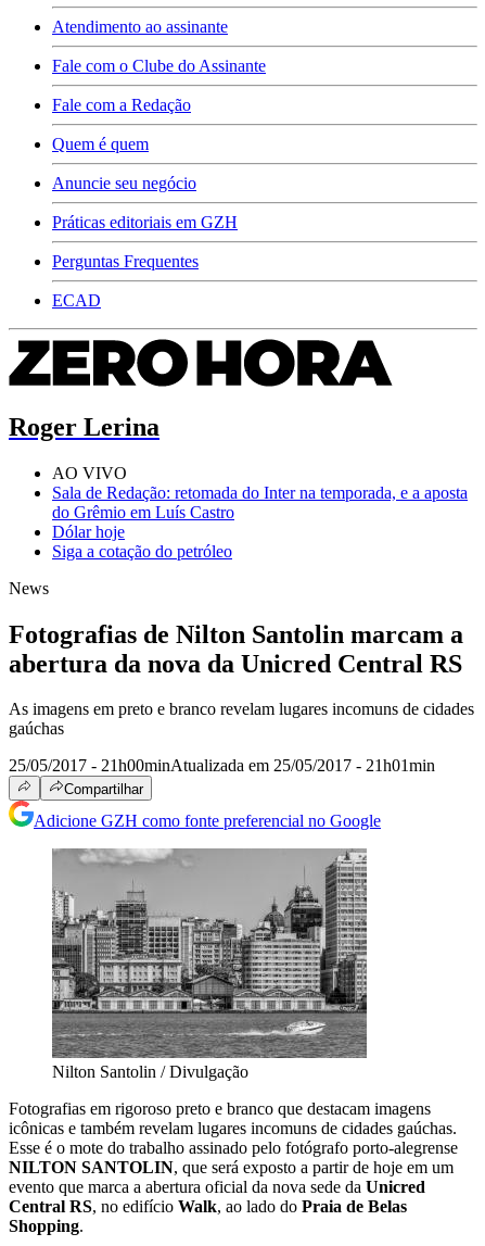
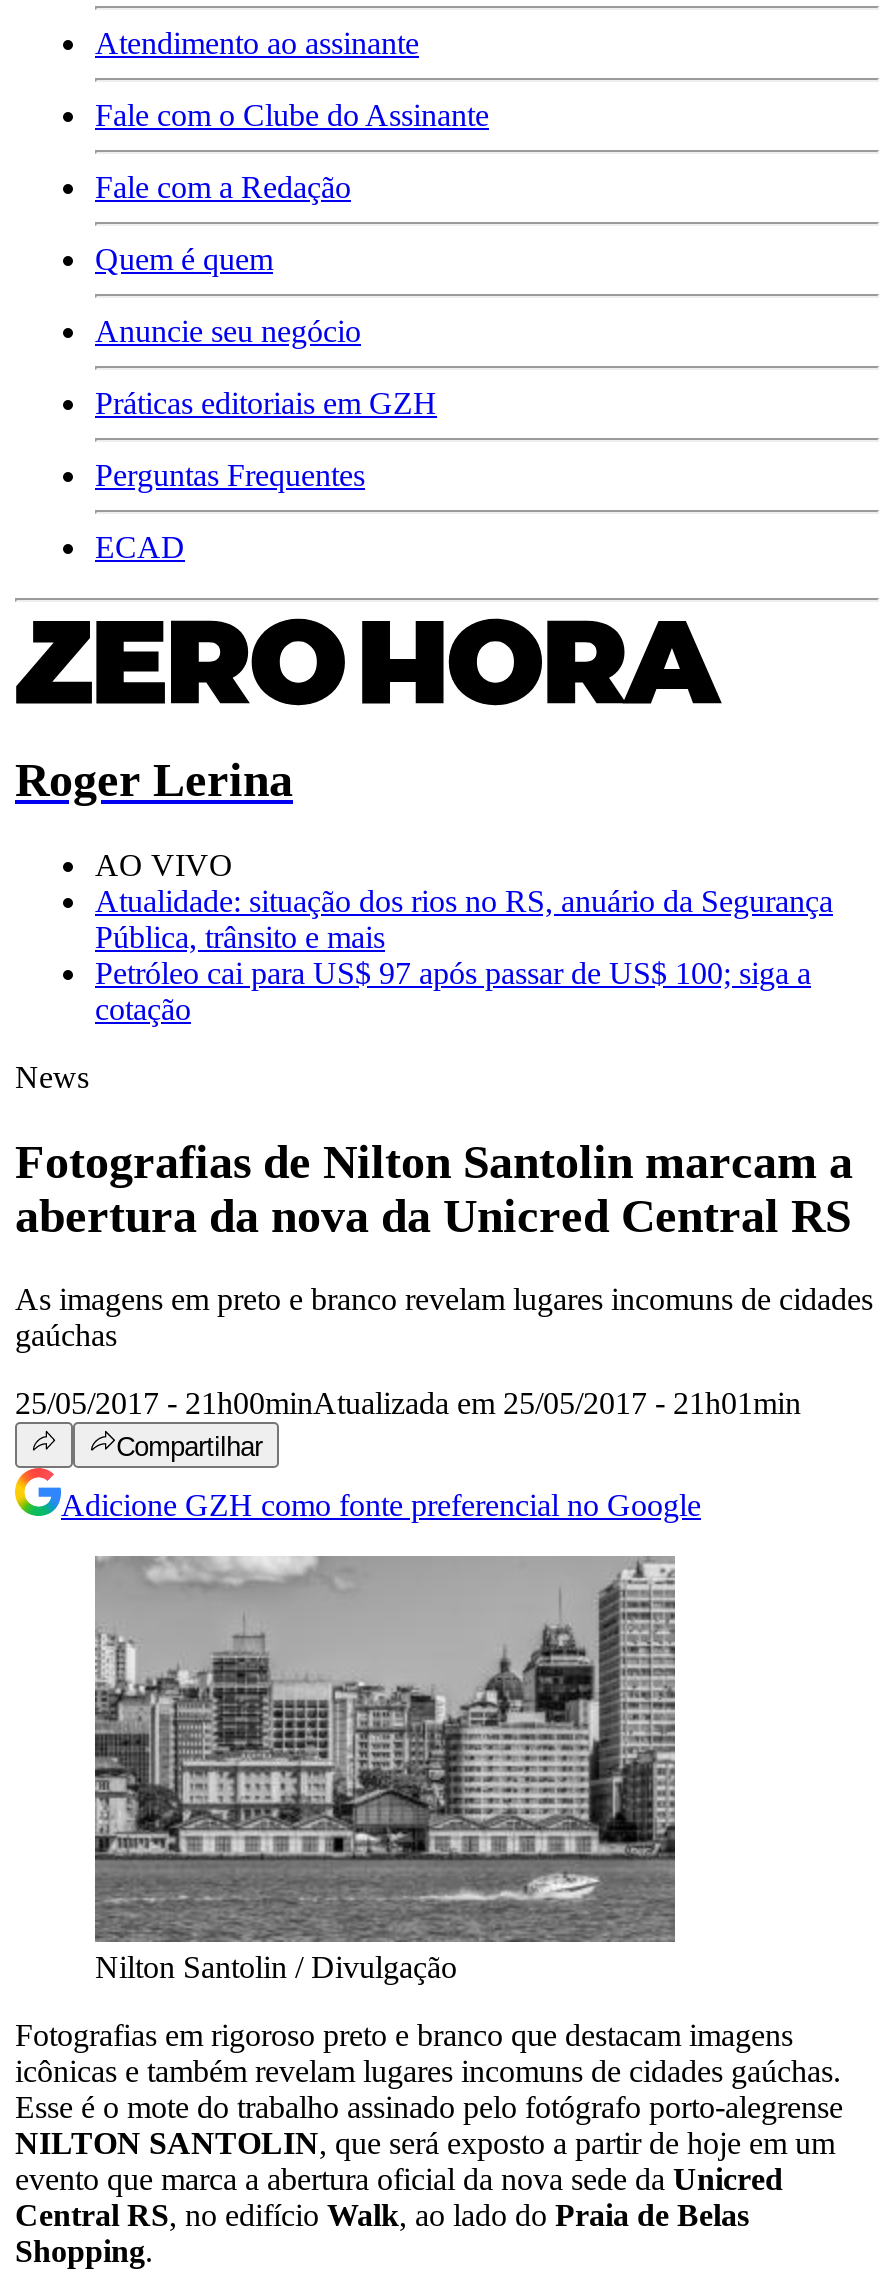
[52,483,468,560] Sala de Redação: retomada do Inter na temporada, e a aposta | do Grêmio em Luís Castro | Dólar hoje | Siga a cotação do petróleo -> [95,883,833,1025] Atualidade: situação dos rios no RS, anuário da Segurança | Pública, trânsito e mais | Petróleo cai para US$ 97 após passar de US$ 100; siga a | cotação

